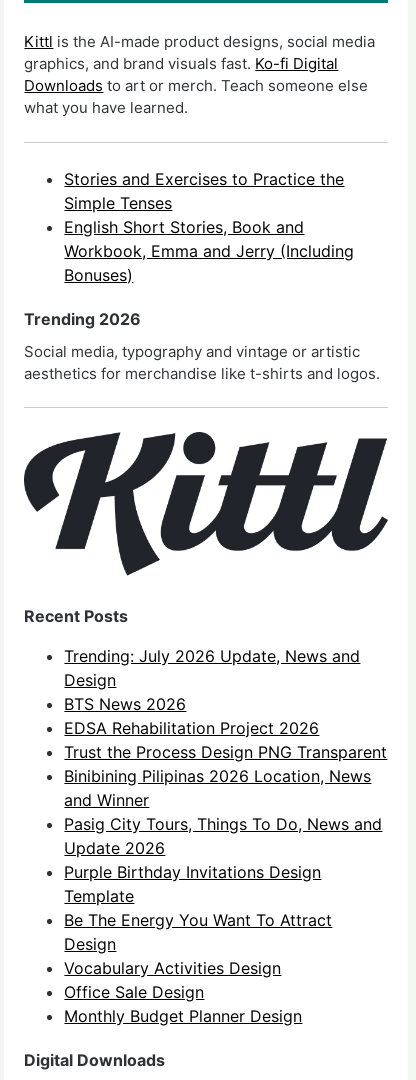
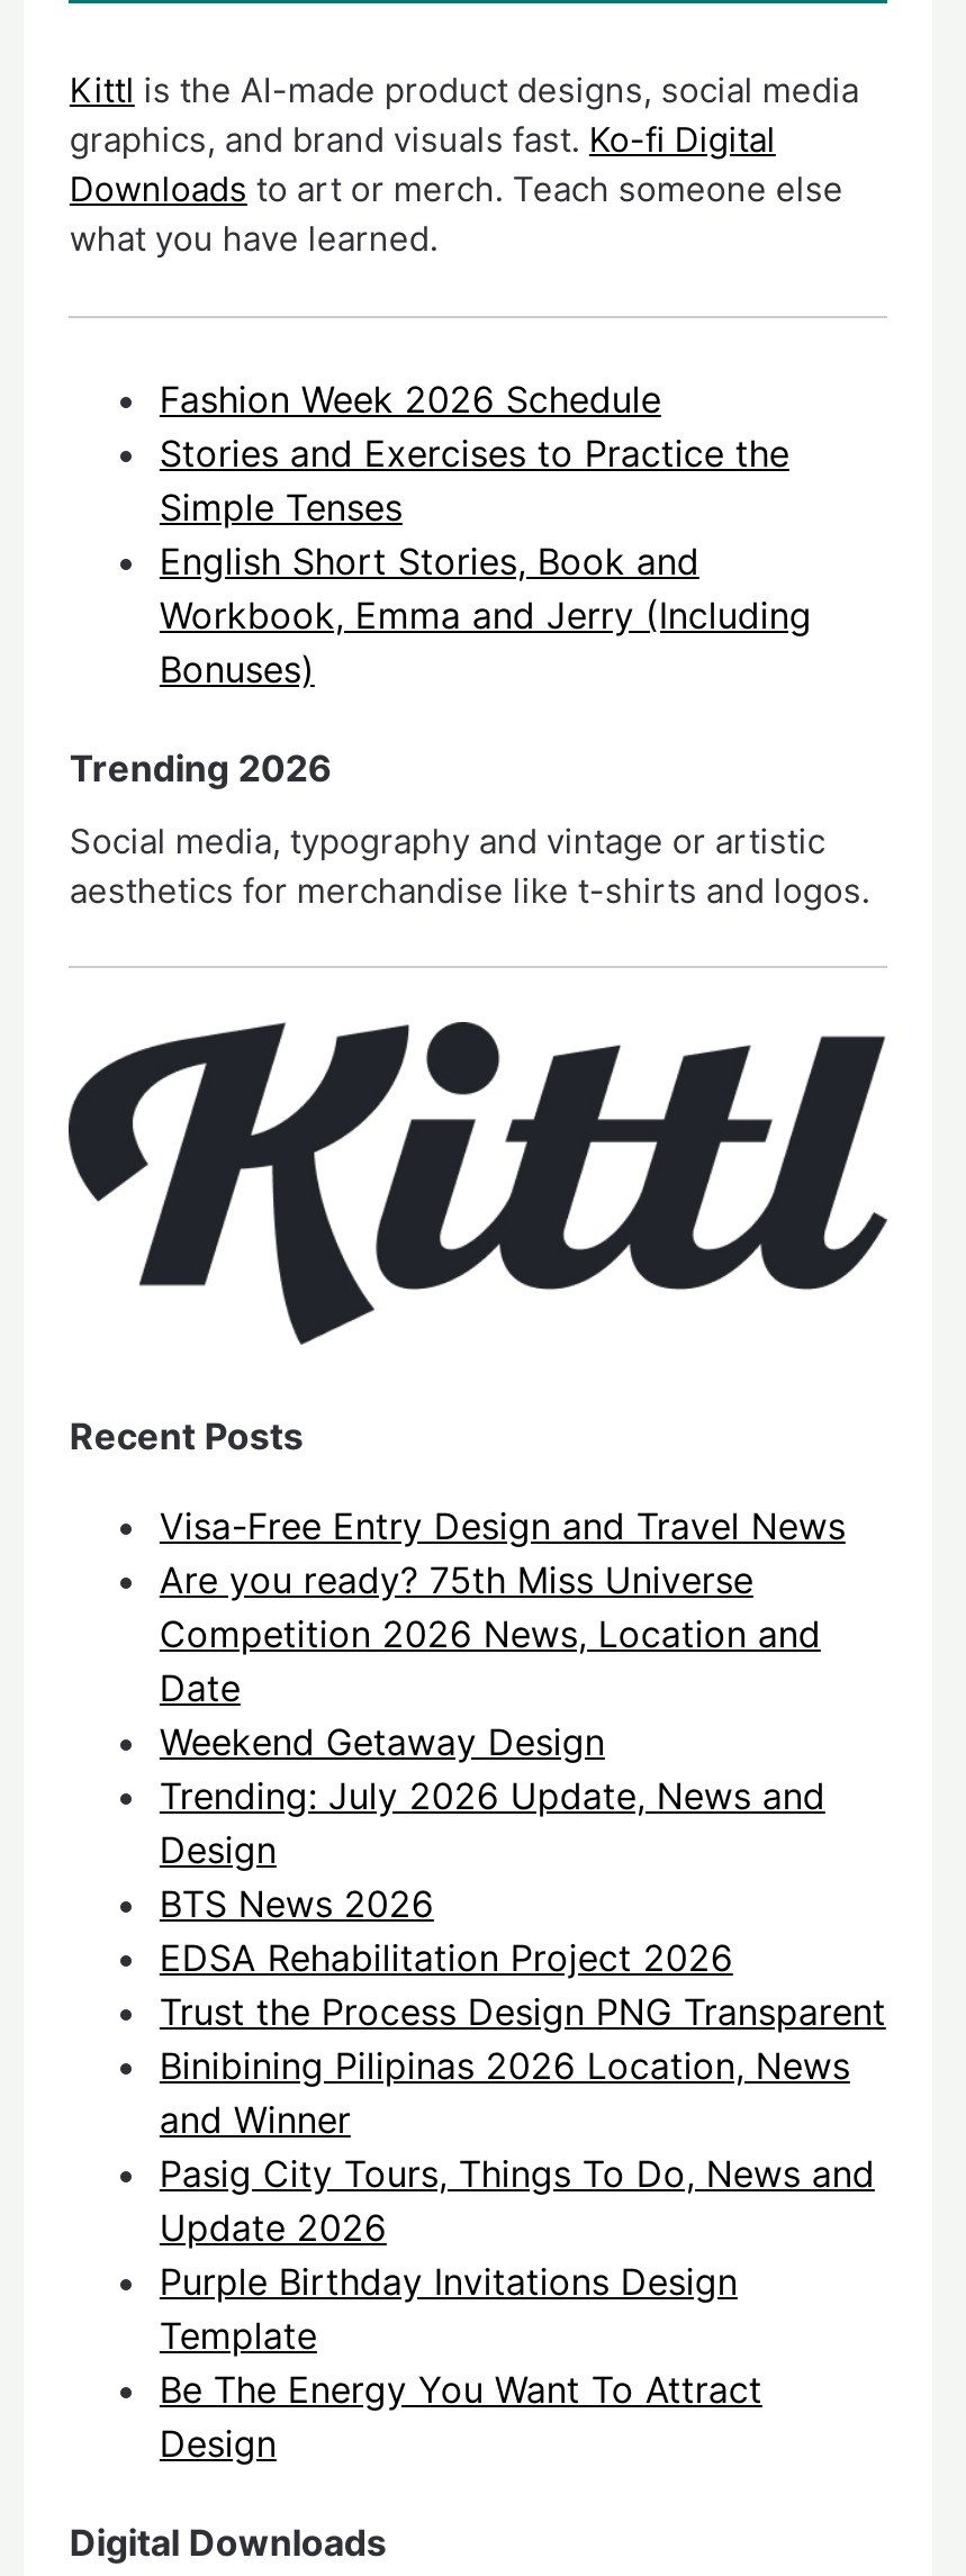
none -> [159,376,661,421] Fashion Week 2026 Schedule
none -> [159,1503,845,1764] Visa-Free Entry Design and Travel News | Are you ready? 75th Miss Universe | Competition 2026 News, Location and | Date | Weekend Getaway Design
moved [64,646,387,954] -> [159,1773,886,2466]: Trending: July 2026 Update, News and | Design | BTS News 2026 | ... | Be The Energy You Want To Attract | Design
[64,958,302,1026] Vocabulary Activities Design | Office Sale Design | Monthly Budget Planner Design -> none

